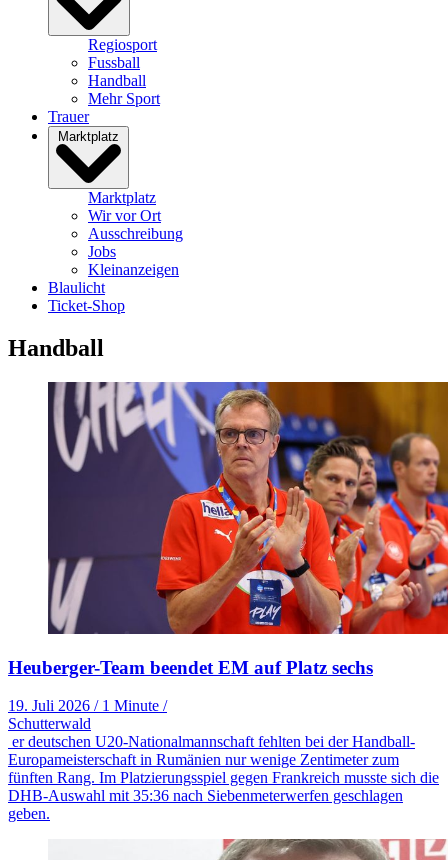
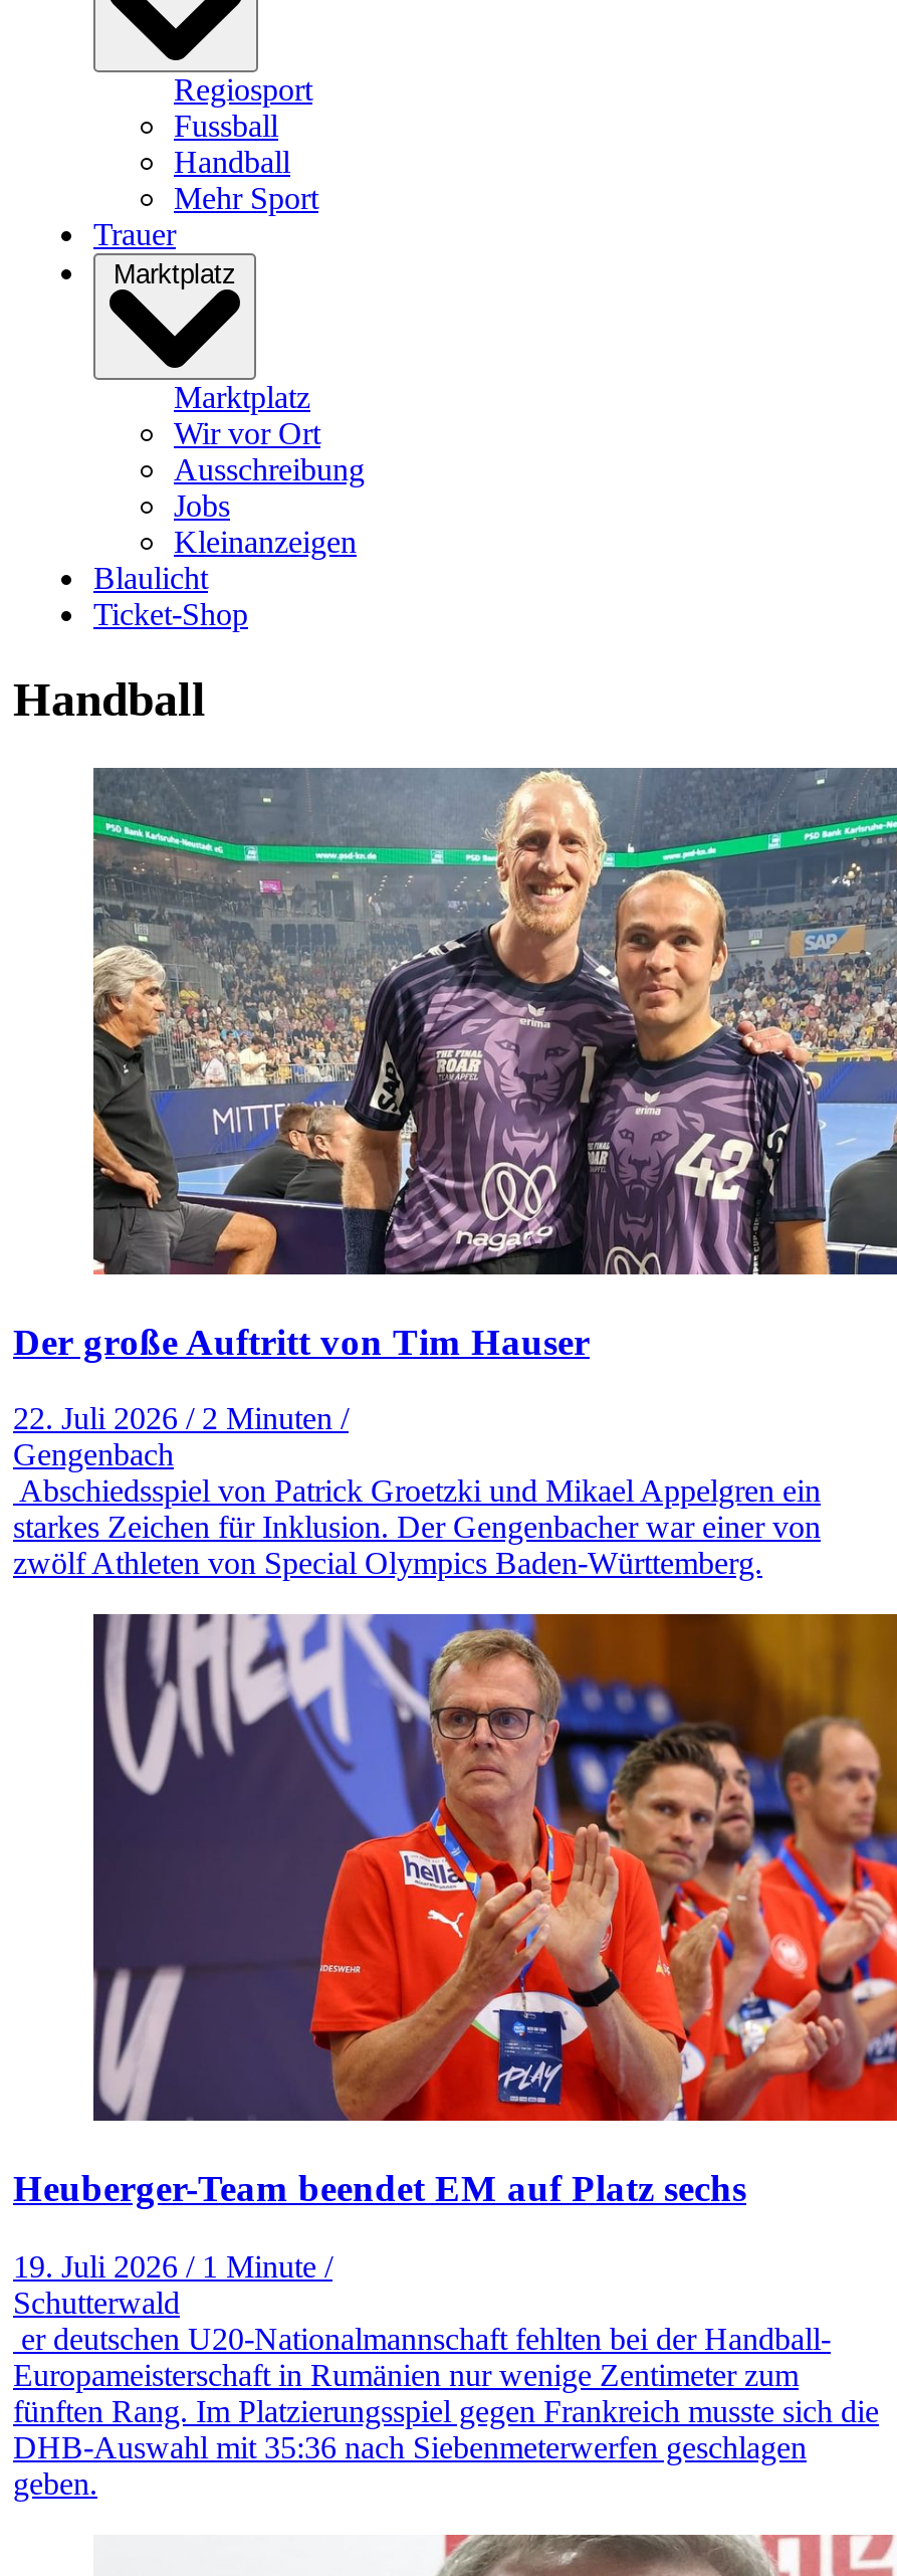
none -> [13,766,891,1581] [image] | Der große Auftritt von Tim Hauser | 22. Juli 2026 / 2 Minuten / | Gengenbach | Abschiedsspiel von Patrick Groetzki und Mikael Appelgren ein | starkes Zeichen für Inklusion. Der Gengenbacher war einer von | zwölf Athleten von Special Olympics Baden-Württemberg.

